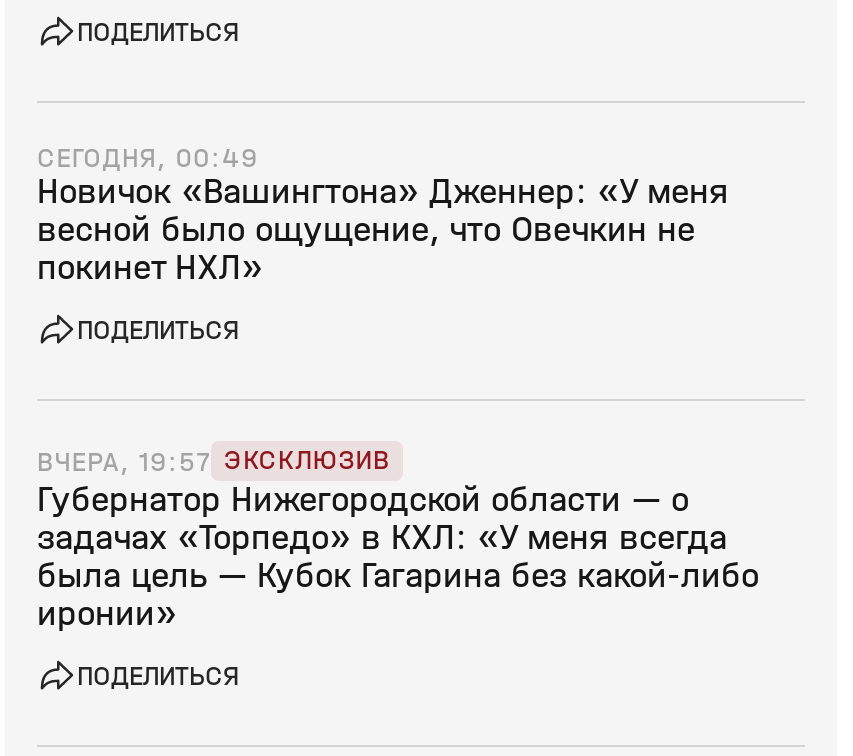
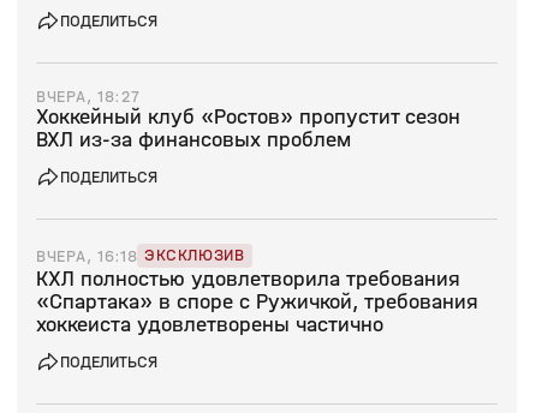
[37,141,729,289] СЕГОДНЯ, 00:49 | Новичок «Вашингтона» Дженнер: «У меня | весной было ощущение, что Овечкин не | покинет НХЛ» -> [36,86,460,152] ВЧЕРА, 18:27 | Хоккейный клуб «Ростов» пропустит сезон | ВХЛ из‑за финансовых проблем
[37,443,759,635] ВЧЕРА, 19:57 ЭКСКЛЮЗИВ | Губернатор Нижегородской области — о | задачах «Торпедо» в КХЛ: «У меня всегда | была цель — Кубок Гагарина без какой‑либо | иронии» -> [36,245,478,337] ВЧЕРА, 16:18 ЭКСКЛЮЗИВ | КХЛ полностью удовлетворила требования | «Спартака» в споре с Ружичкой, требования | хоккеиста удовлетворены частично

